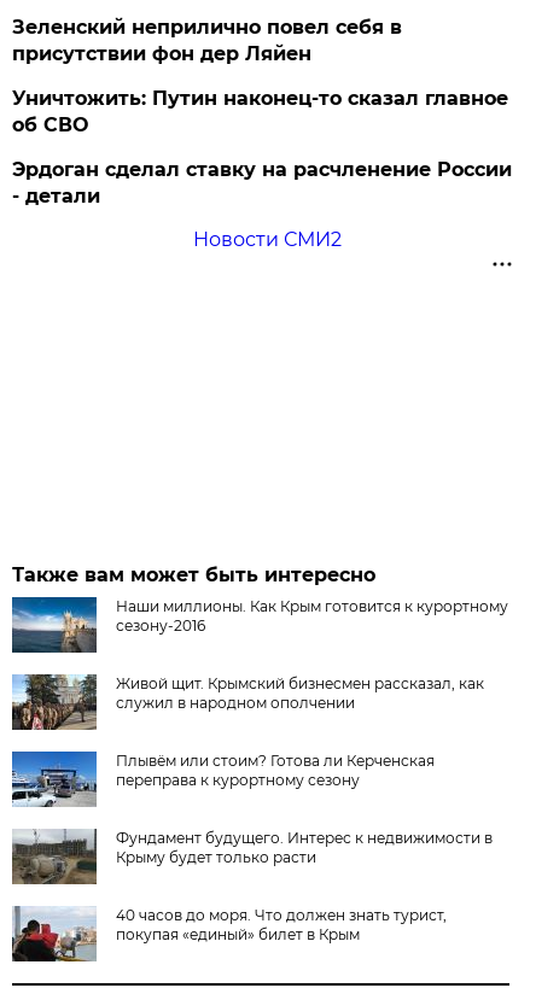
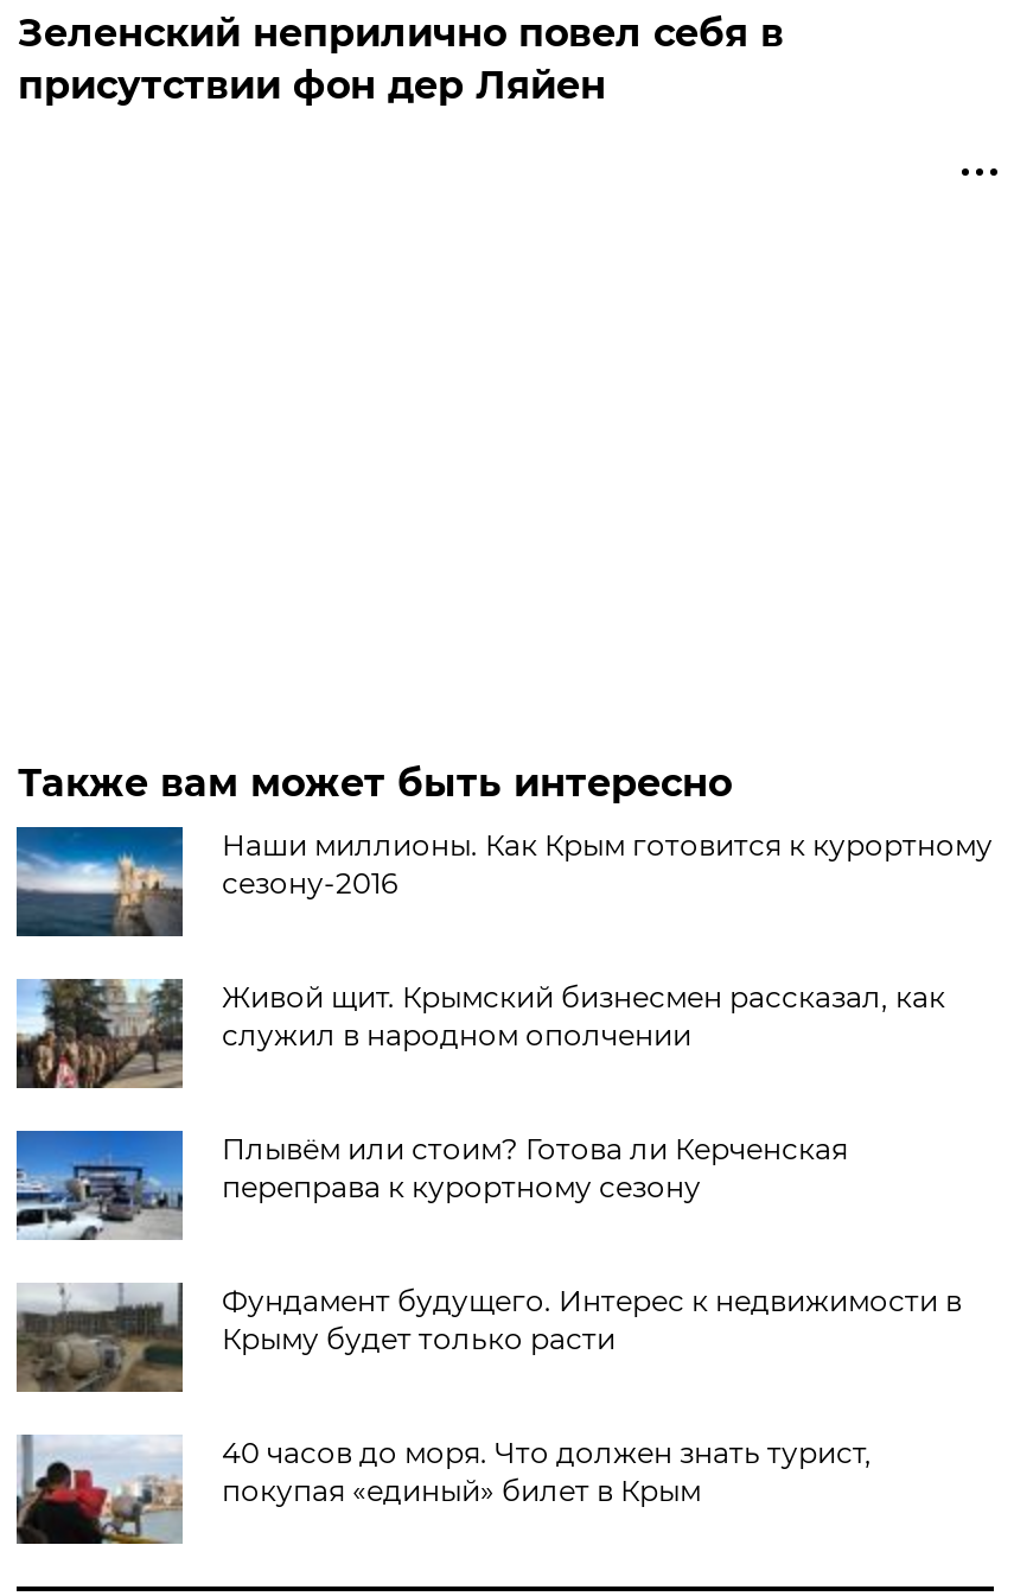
[13,87,512,251] Уничтожить: Путин наконец-то сказал главное | об СВО | Эрдоган сделал ставку на расчленение России | - детали | Новости СМИ2 -> none

